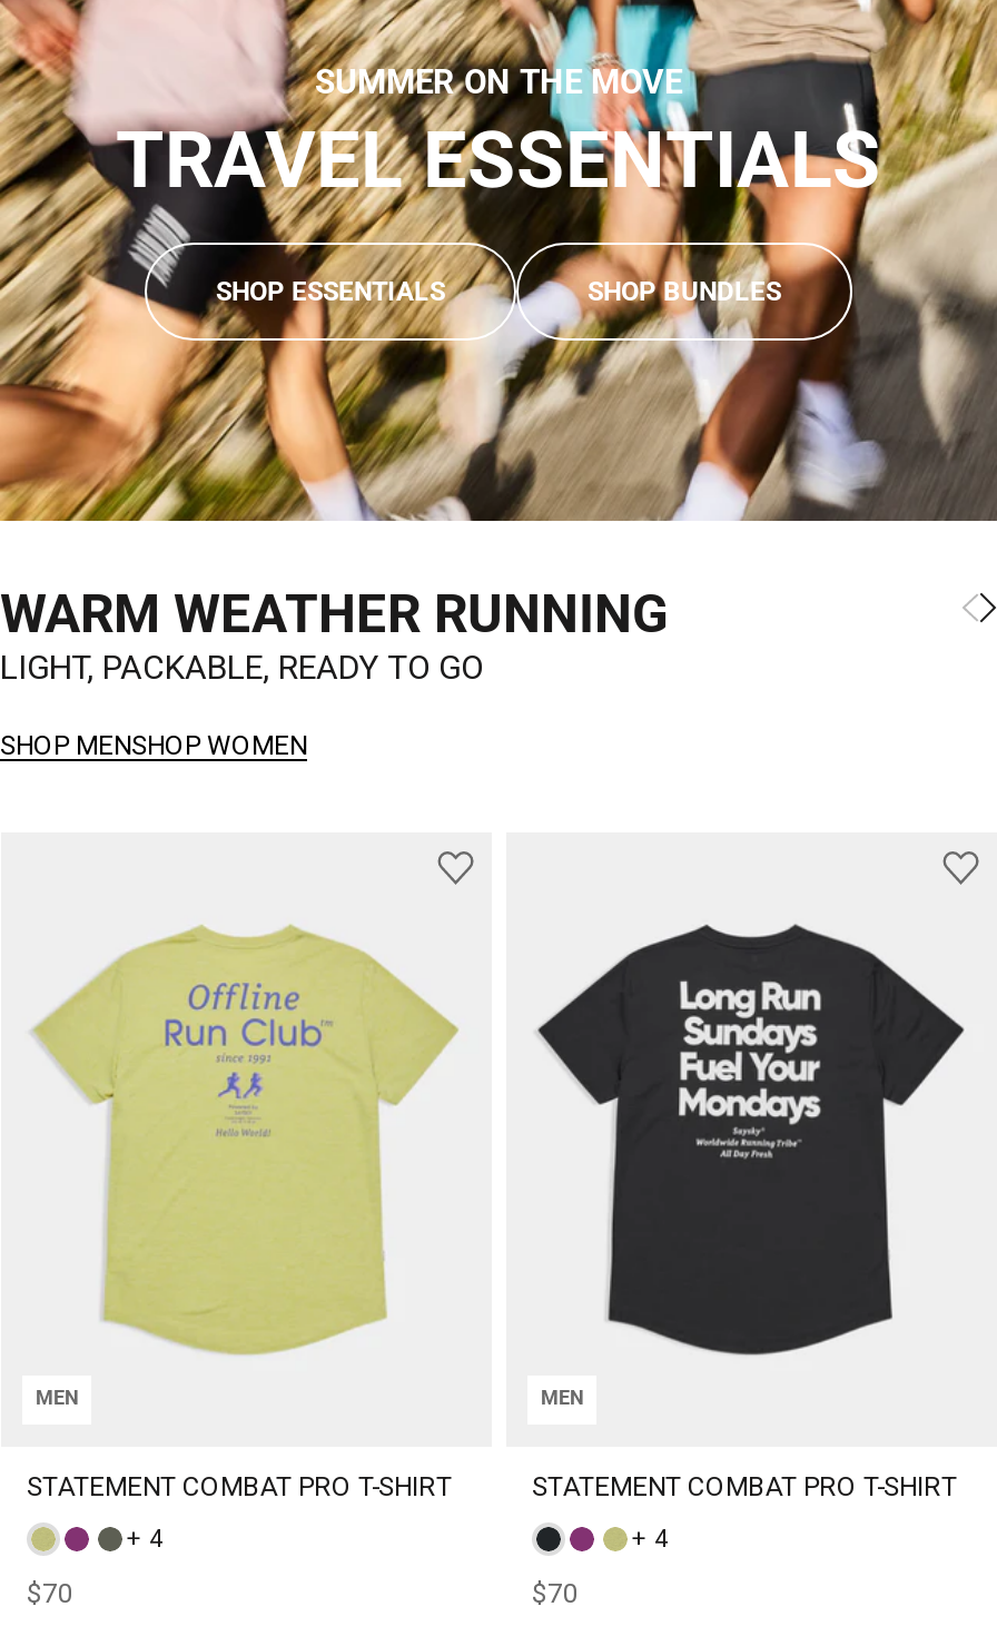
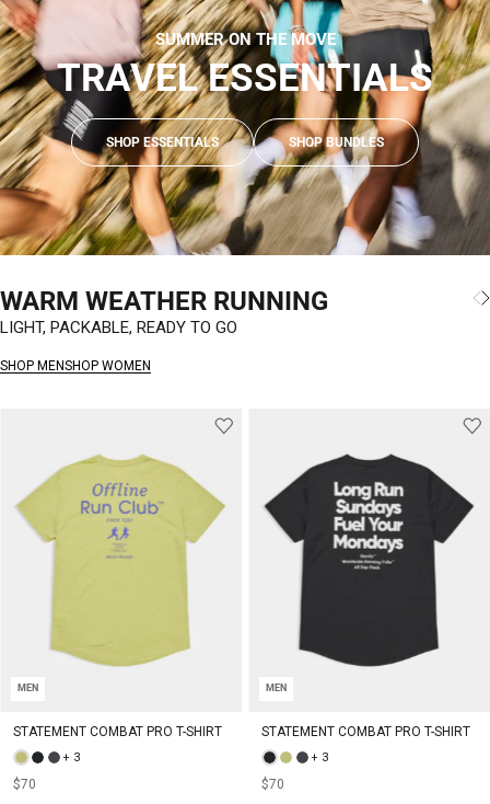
[127,1524,162,1553] + 4 -> [62,750,80,764] + 3
[632,1524,668,1553] + 4 -> [311,750,328,764] + 3

